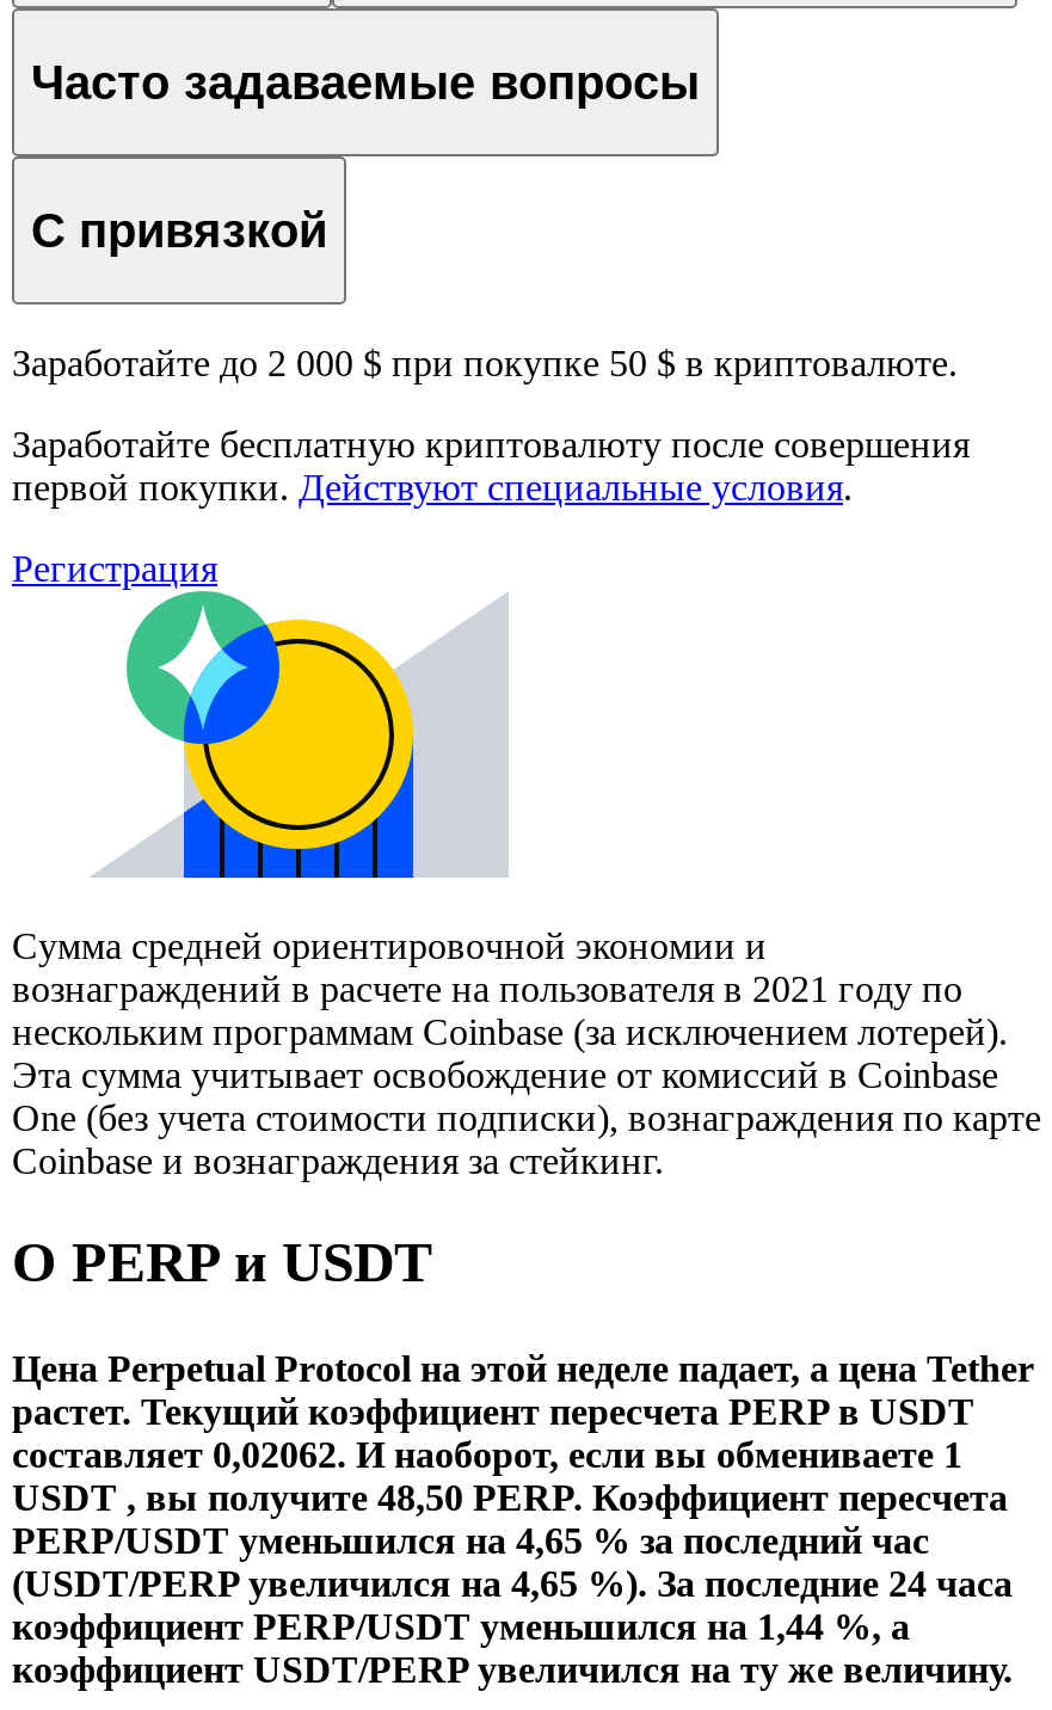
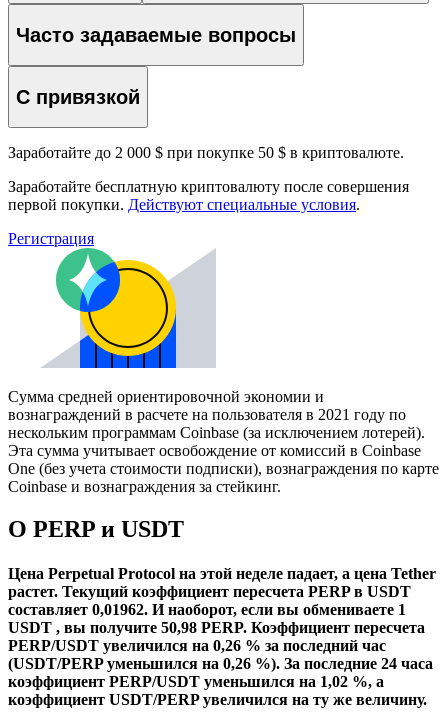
[12,1433,962,1474] составляет 0,02062. И наоборот, если вы обмениваете 1 -> [8,601,406,618] составляет 0,01962. И наоборот, если вы обмениваете 1
[12,1476,1008,1517] USDT , вы получите 48,50 PERP. Коэффициент пересчета -> [8,619,425,636] USDT , вы получите 50,98 PERP. Коэффициент пересчета
[12,1519,929,1560] PERP/USDT уменьшился на 4,65 % за последний час -> [8,637,386,654] PERP/USDT увеличился на 0,26 % за последний час
[12,1562,1013,1603] (USDT/PERP увеличился на 4,65 %). За последние 24 часа -> [8,655,433,672] (USDT/PERP уменьшился на 0,26 %). За последние 24 часа
[12,1605,910,1646] коэффициент PERP/USDT уменьшился на 1,44 %, а -> [8,673,384,690] коэффициент PERP/USDT уменьшился на 1,02 %, а

